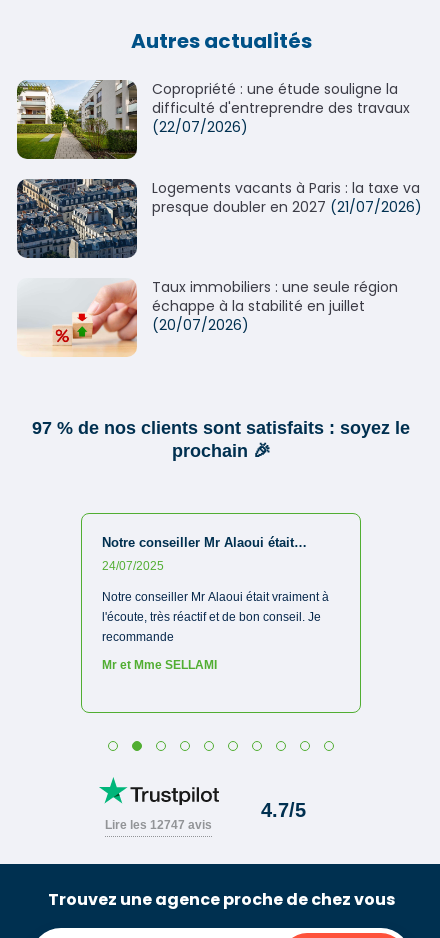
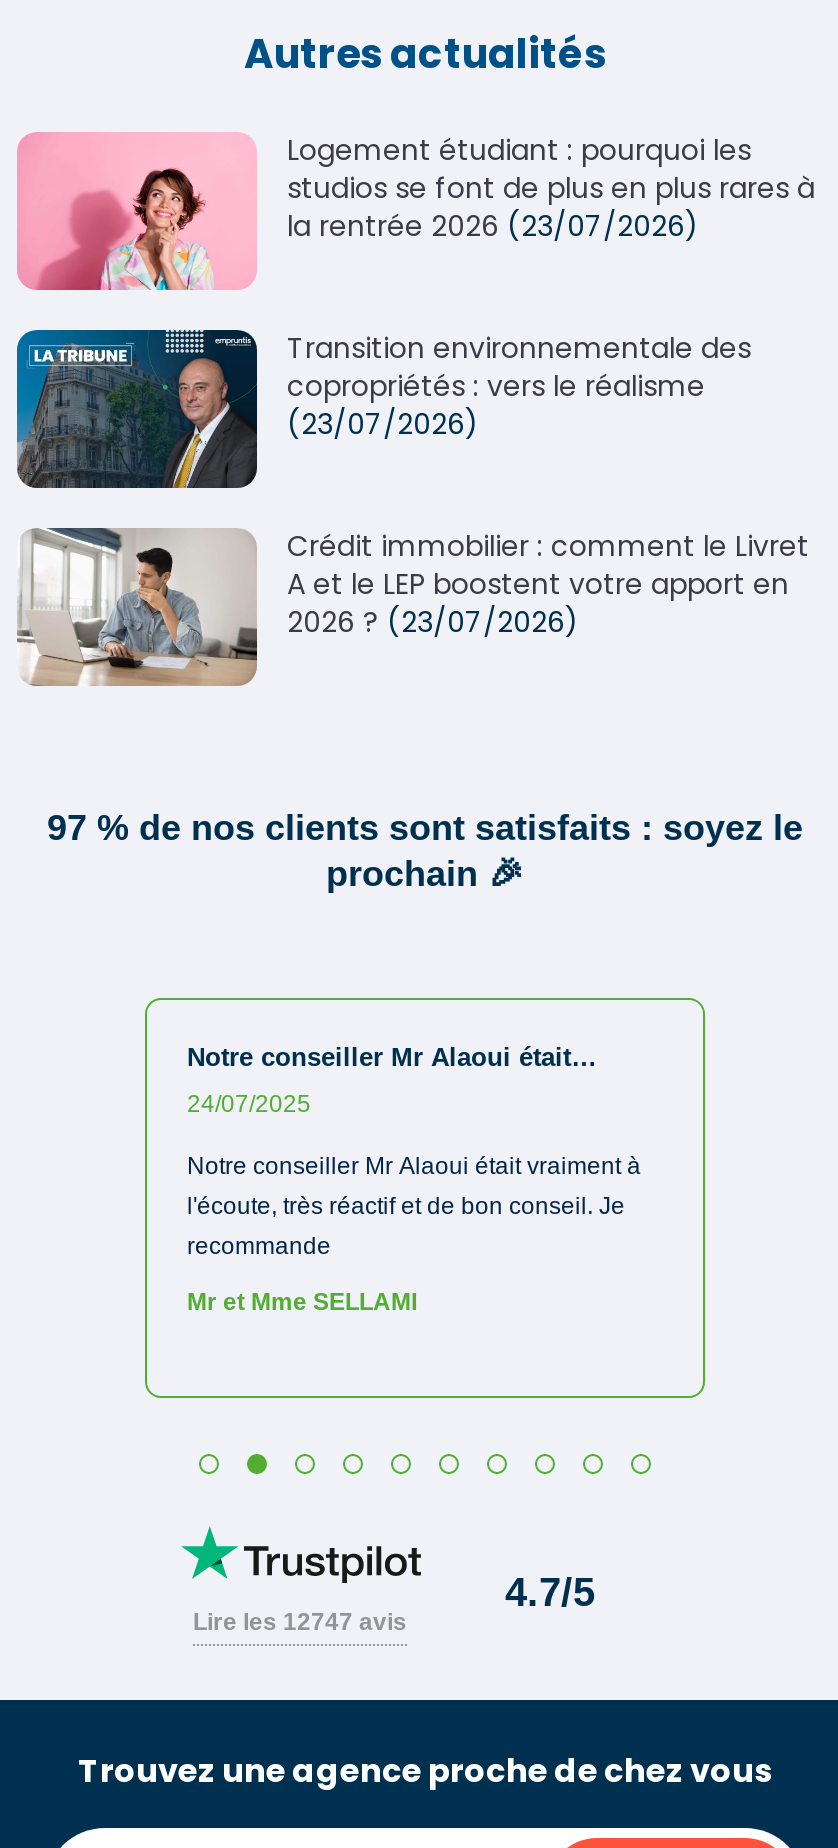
[16,79,410,160] [image] | Copropriété : une étude souligne la | difficulté d'entreprendre des travaux | (22/07/2026) -> [17,130,815,292] [image] | Logement étudiant : pourquoi les | studios se font de plus en plus rares à | la rentrée 2026 (23/07/2026)
[16,178,422,259] [image] | Logements vacants à Paris : la taxe va | presque doubler en 2027 (21/07/2026) -> [15,328,751,490] [image] | Transition environnementale des | copropriétés : vers le réalisme | (23/07/2026)
[18,277,398,356] [image] | Taux immobiliers : une seule région | échappe à la stabilité en juillet | (20/07/2026) -> [17,526,809,686] [image] | Crédit immobilier : comment le Livret | A et le LEP boostent votre apport en | 2026 ? (23/07/2026)

